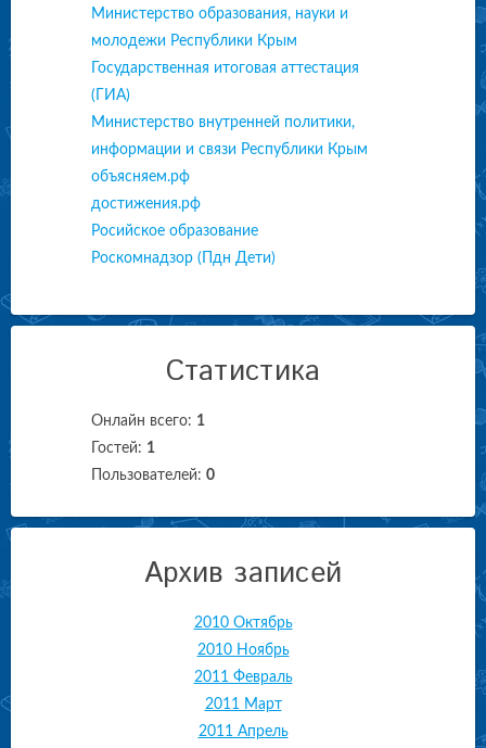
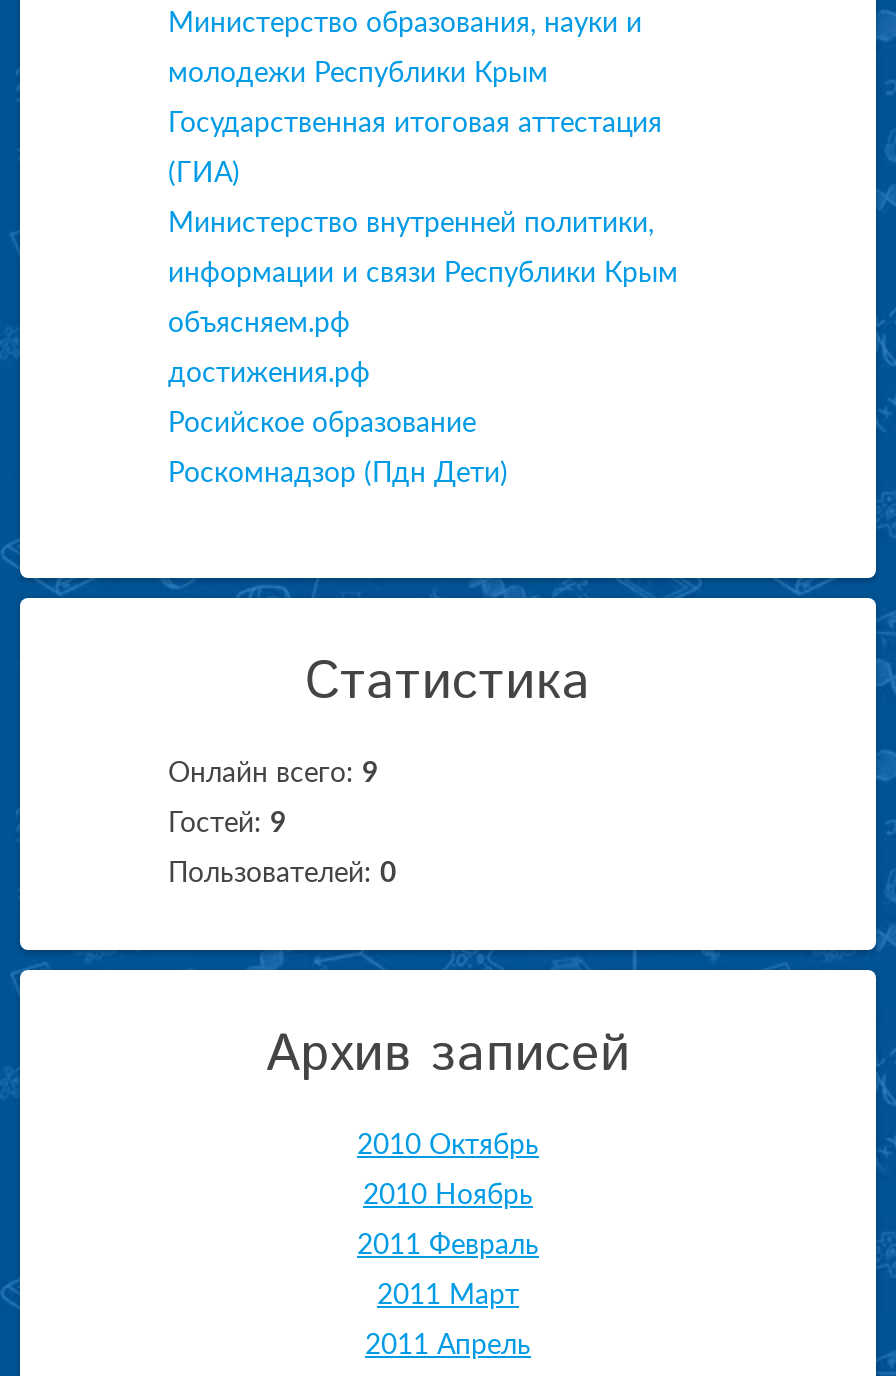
[91,414,205,429] Онлайн всего: 1 -> [168,760,378,788] Онлайн всего: 9
[91,441,155,456] Гостей: 1 -> [168,810,286,838] Гостей: 9

